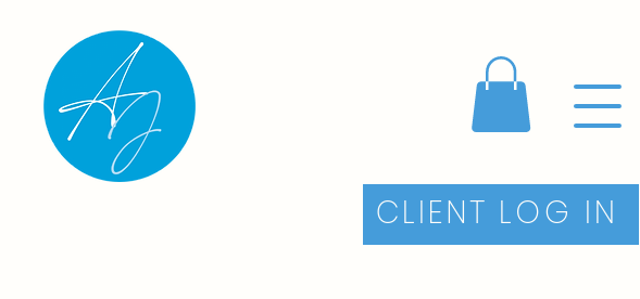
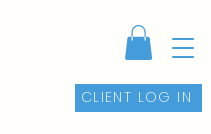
[41,28,198,184] [image] -> none

